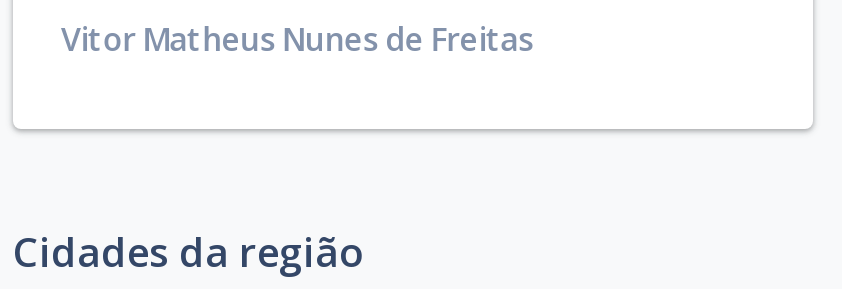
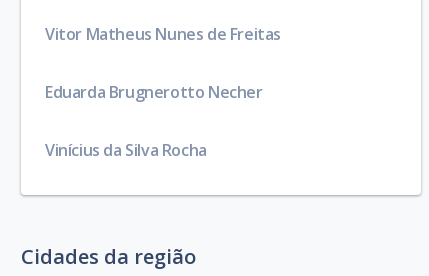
none -> [45,81,263,161] Eduarda Brugnerotto Necher | Vinícius da Silva Rocha

